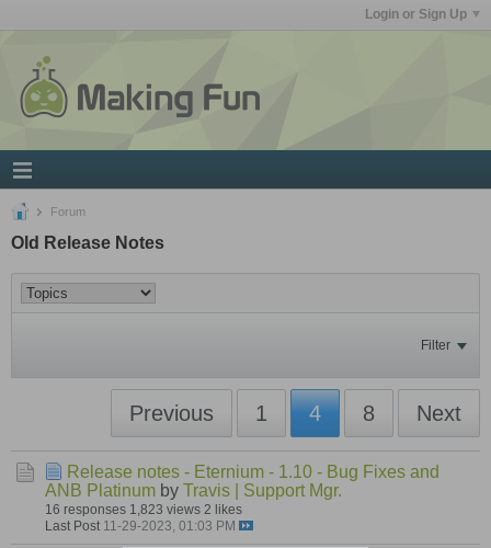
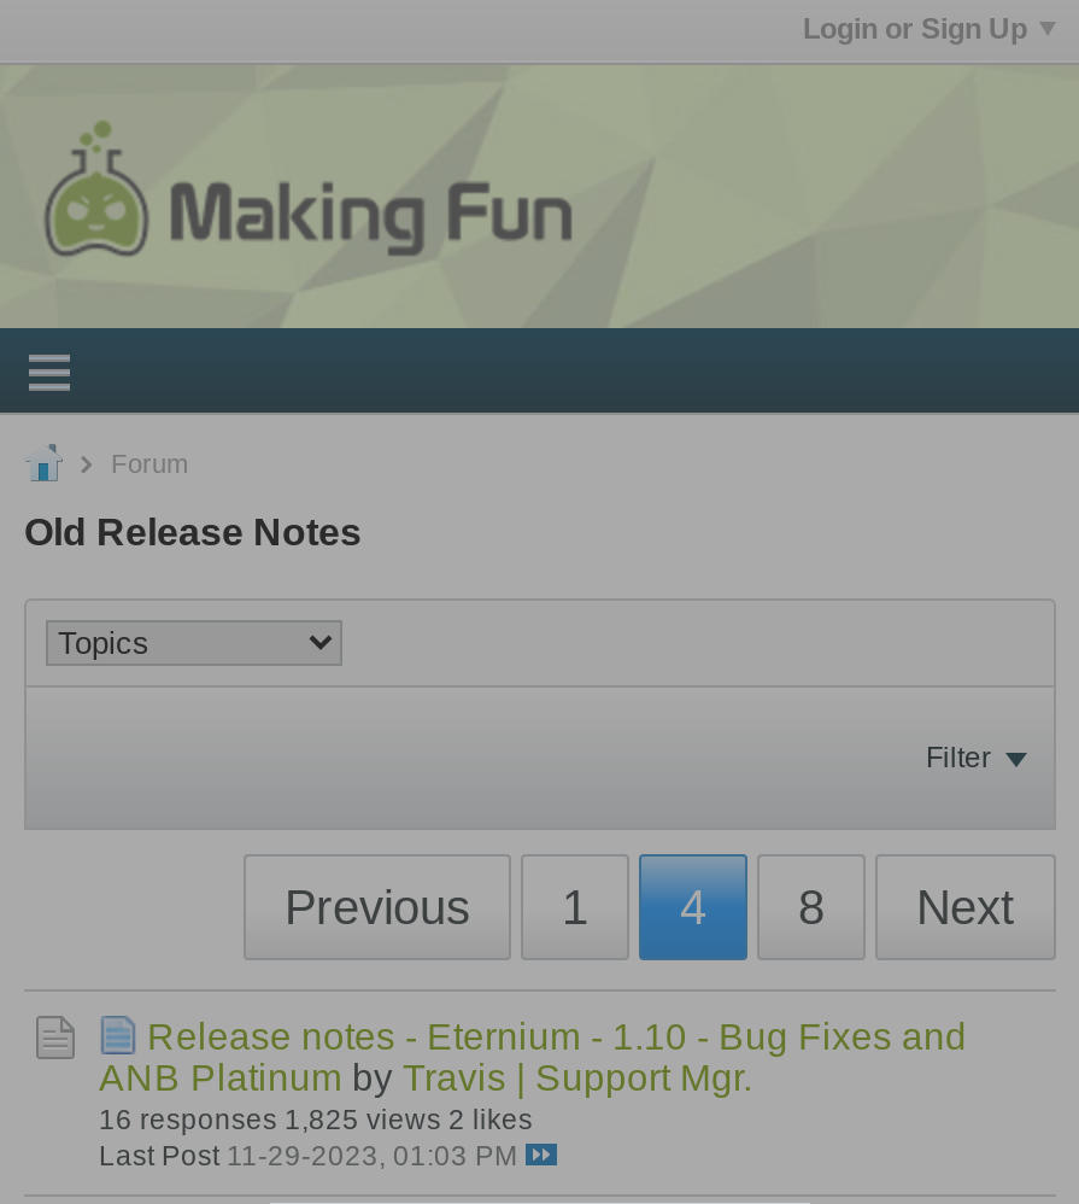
[45,502,242,516] 16 responses 1,823 views 2 likes -> [99,1103,533,1134] 16 responses 1,825 views 2 likes

